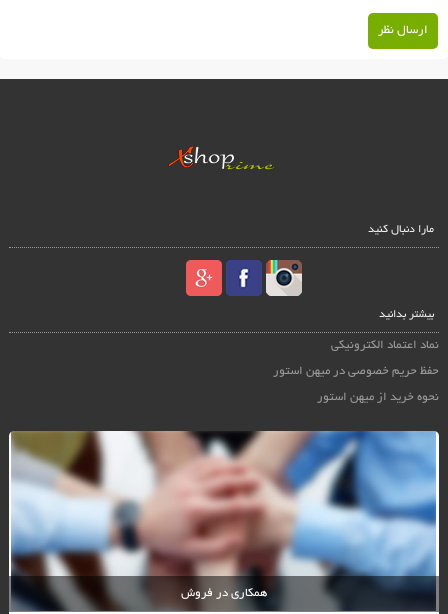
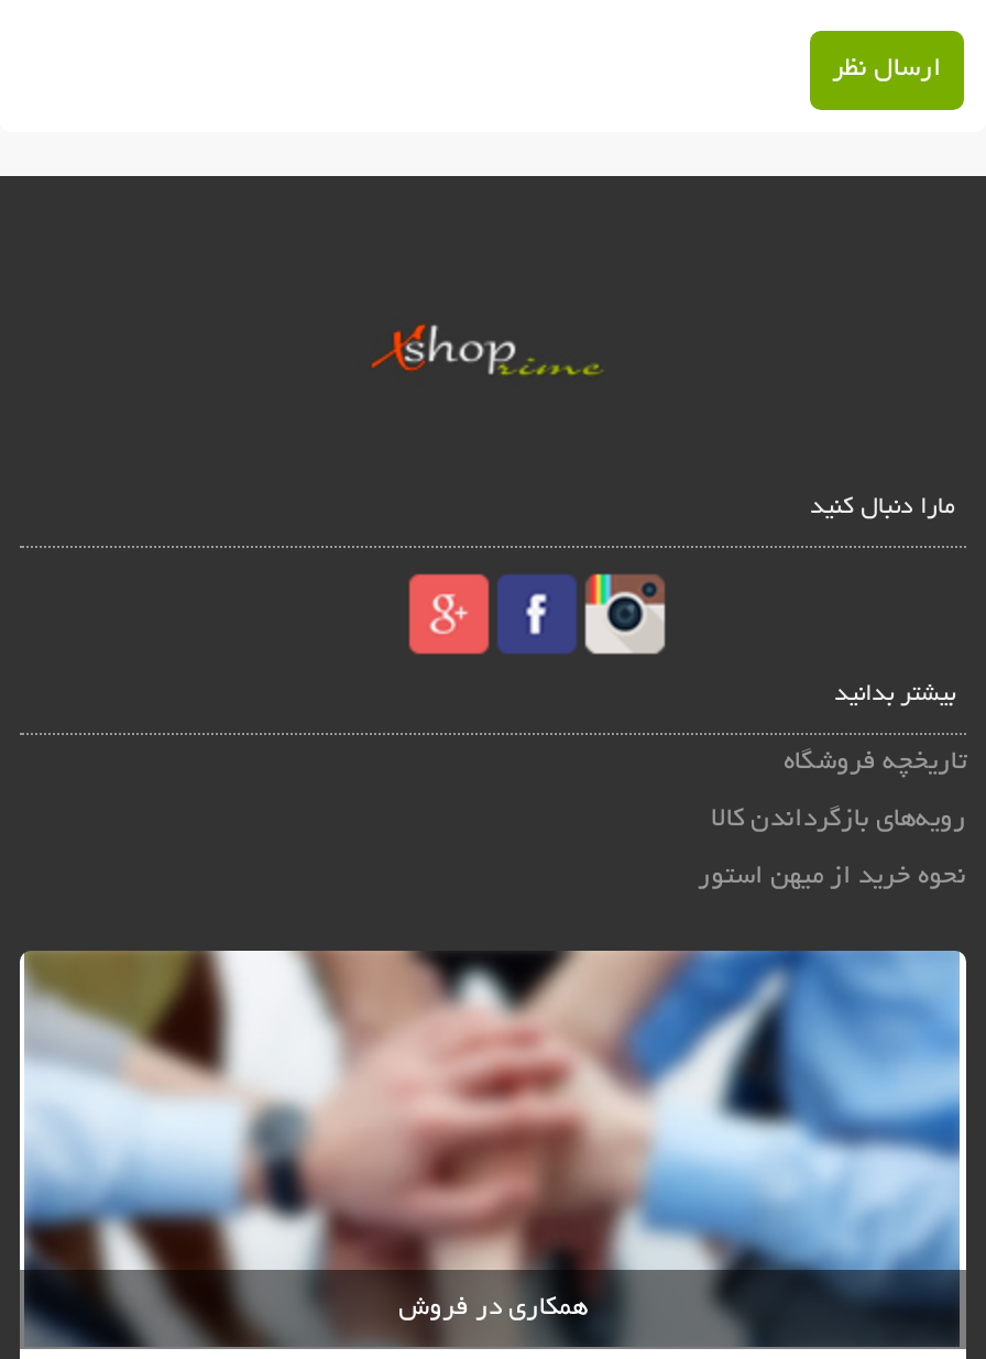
[331,339,439,352] نماد اعتماد الکترونیکی -> [784,748,966,776] تاریخچه فروشگاه
[273,365,439,378] حفظ حریم خصوصی در میهن استور -> [711,805,966,833] رویه‌های بازگرداندن کالا

